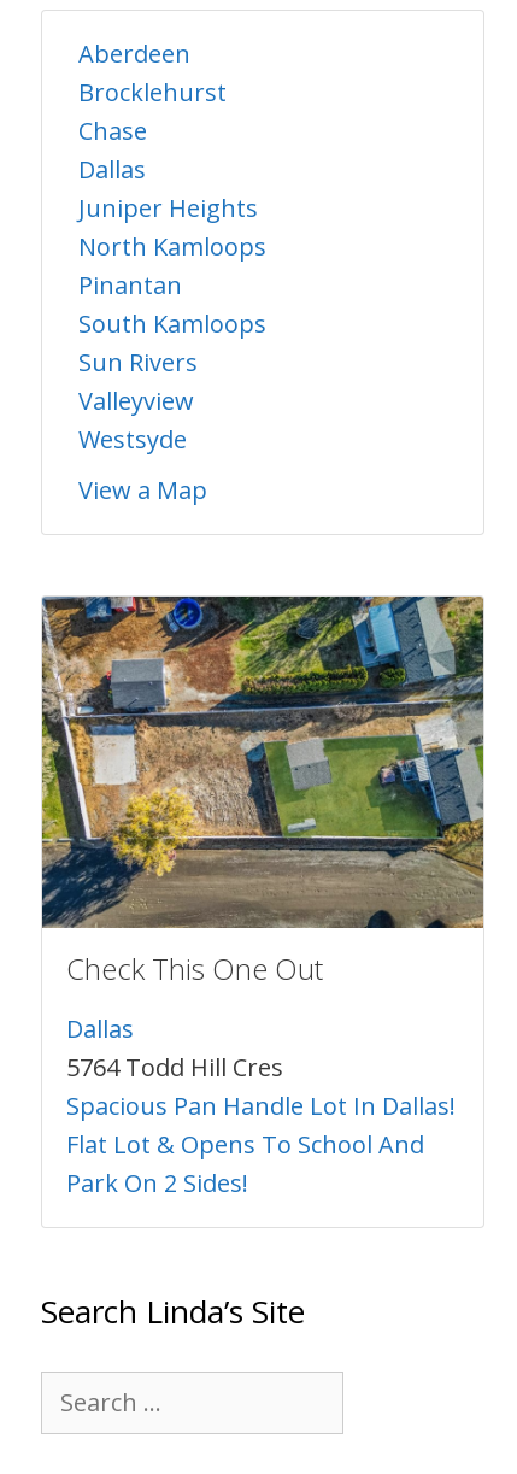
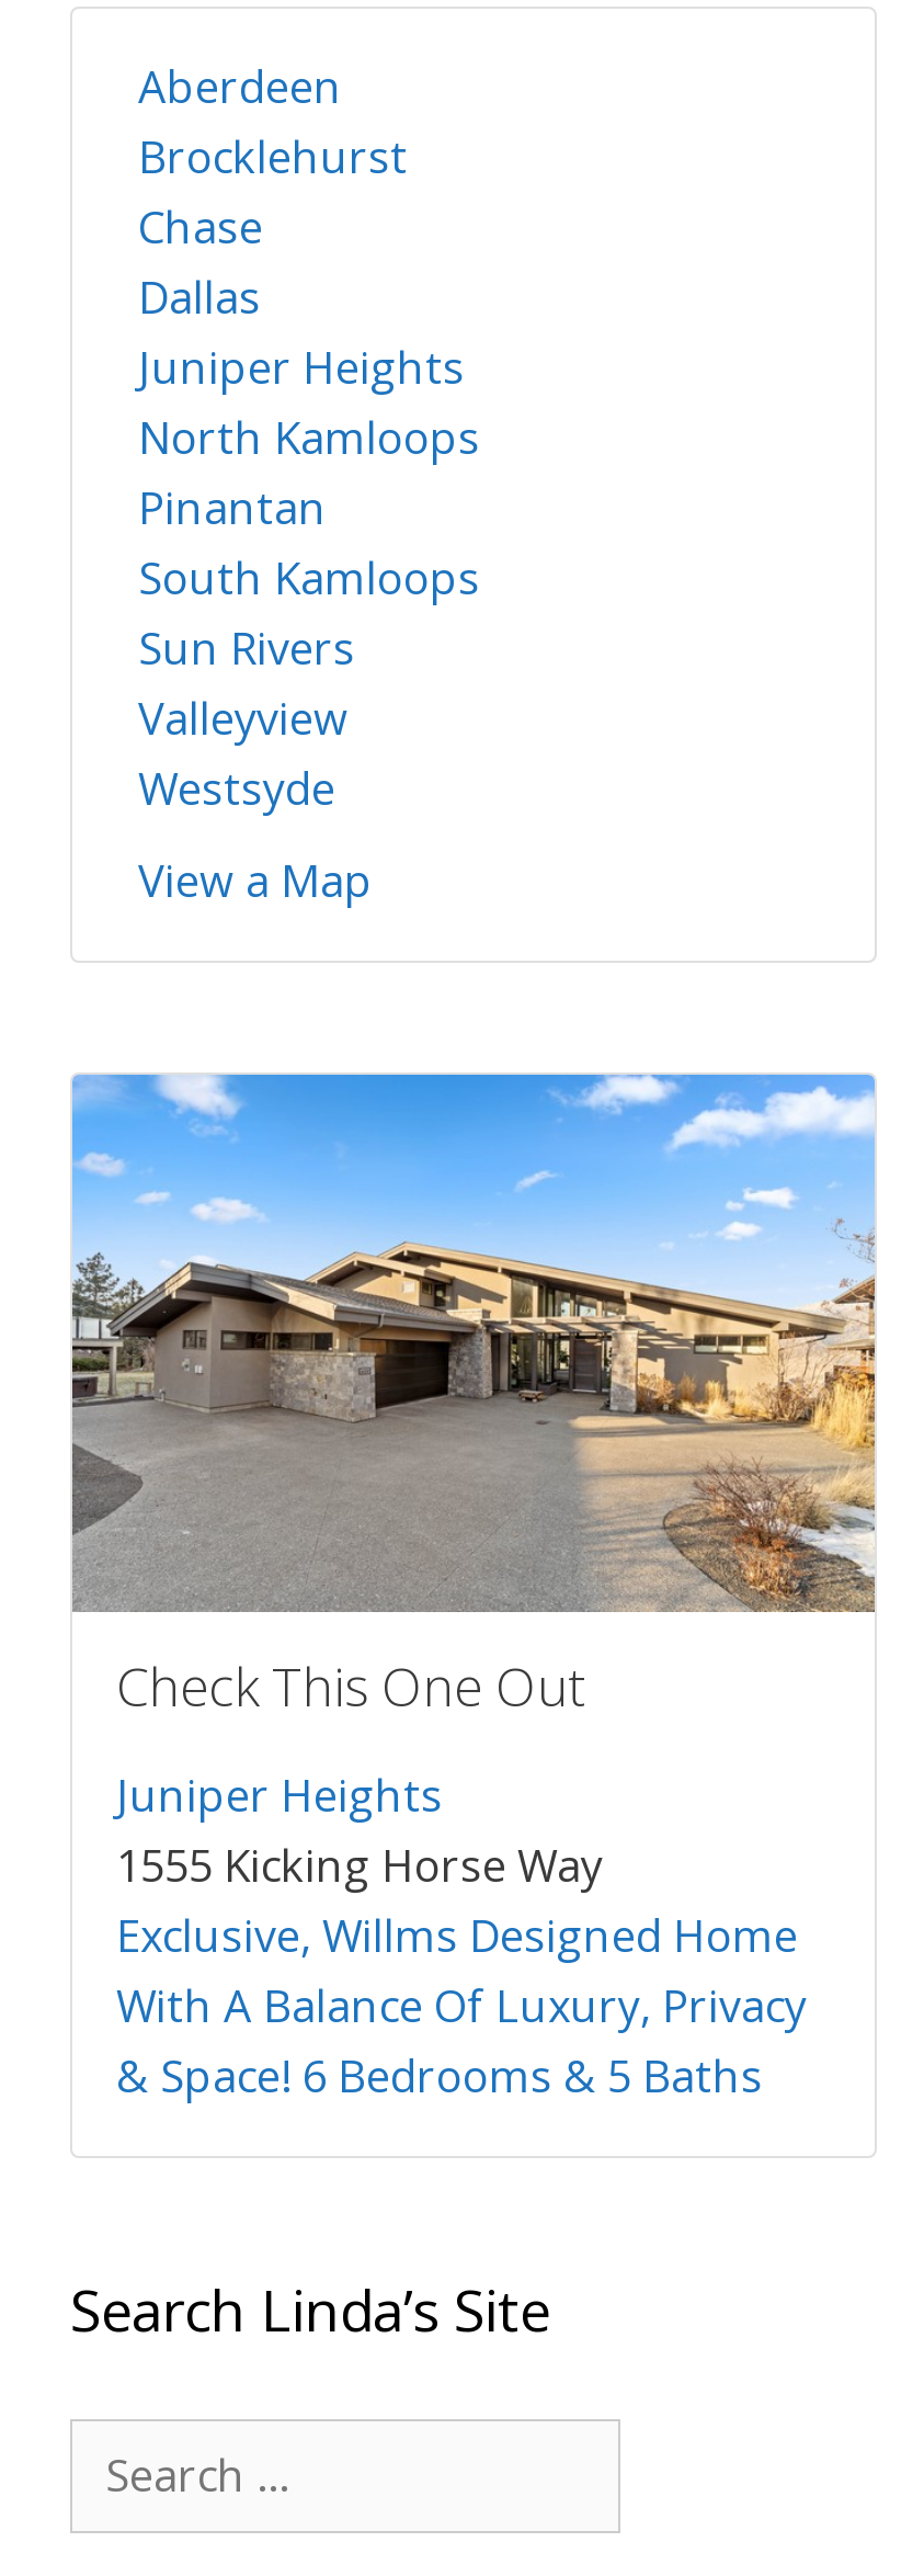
[41,595,484,929] [image] -> [70,1073,877,1614] [image]
[66,1012,456,1199] Dallas | 5764 Todd Hill Cres | Spacious Pan Handle Lot In Dallas! | Flat Lot & Opens To School And | Park On 2 Sides! -> [116,1764,807,2104] Juniper Heights | 1555 Kicking Horse Way | Exclusive, Willms Designed Home | With A Balance Of Luxury, Privacy | & Space! 6 Bedrooms & 5 Baths

